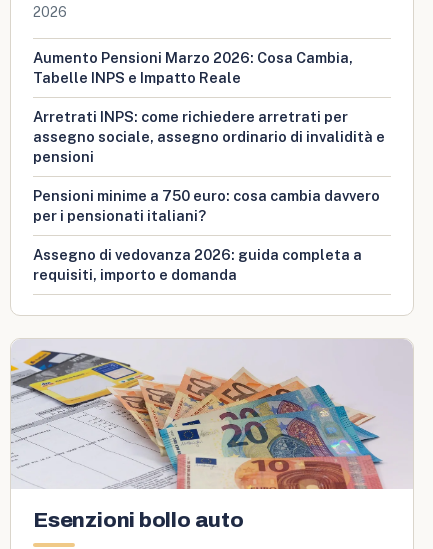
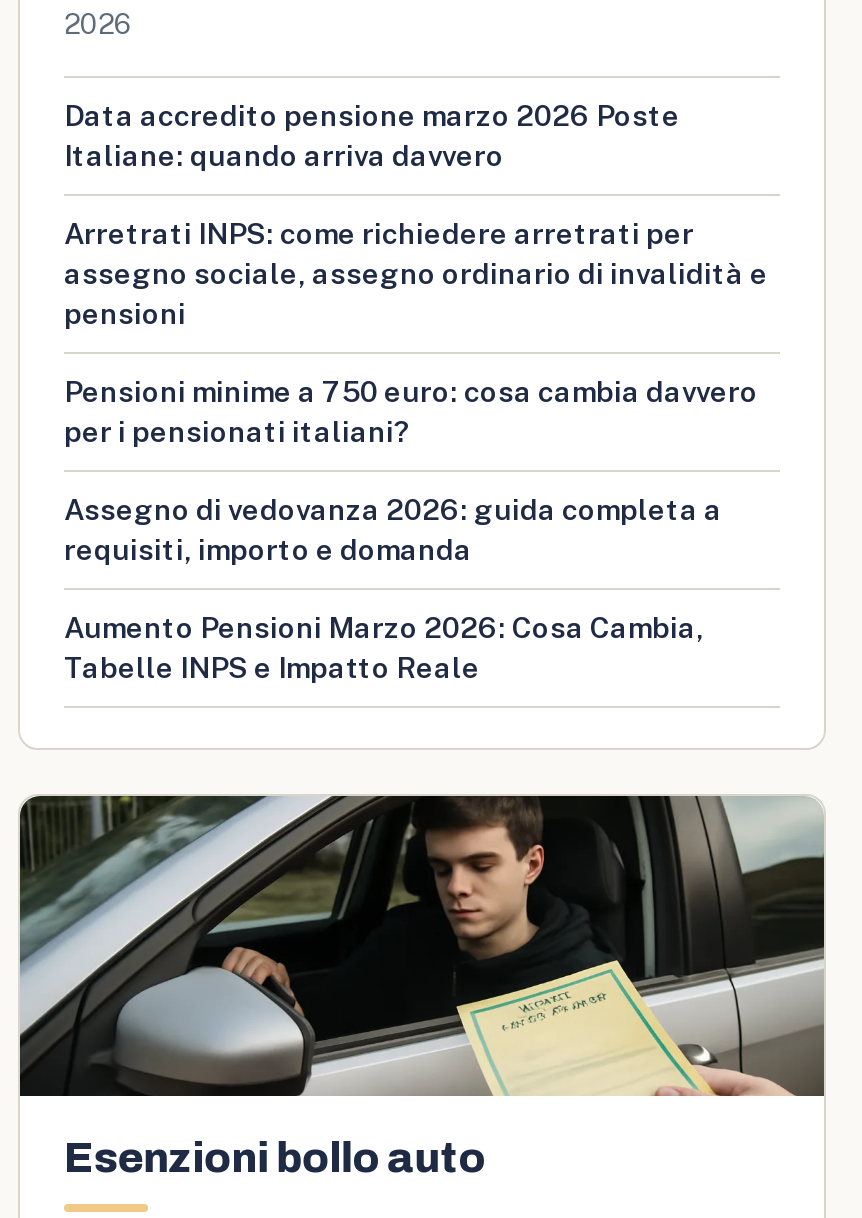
none -> [64,98,680,172] Data accredito pensione marzo 2026 Poste | Italiane: quando arriva davvero
moved [33,49,353,86] -> [64,610,704,684]: Aumento Pensioni Marzo 2026: Cosa Cambia, | Tabelle INPS e Impatto Reale
[10,339,413,490] [image] -> [18,794,826,1098] [image]

